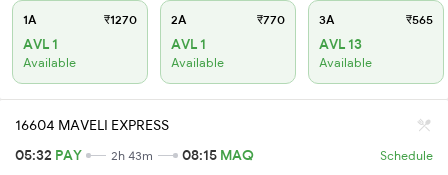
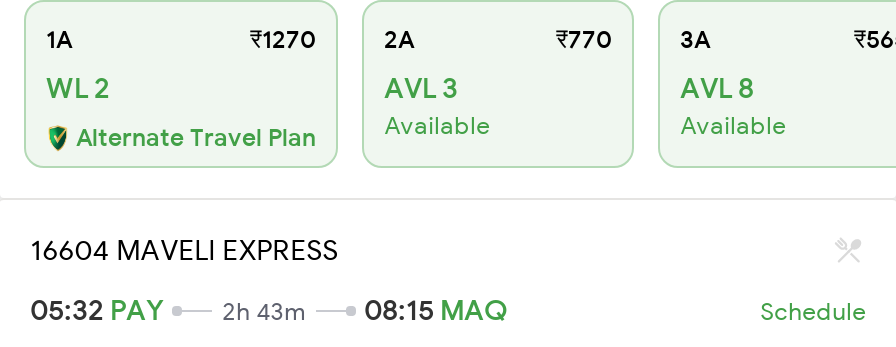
[23,35,76,70] AVL 1 | Available -> [46,70,316,152] WL 2 | Alternate Travel Plan
[171,35,206,53] AVL 1 -> [384,70,458,106] AVL 3
[319,35,362,53] AVL 13 -> [680,70,754,106] AVL 8

